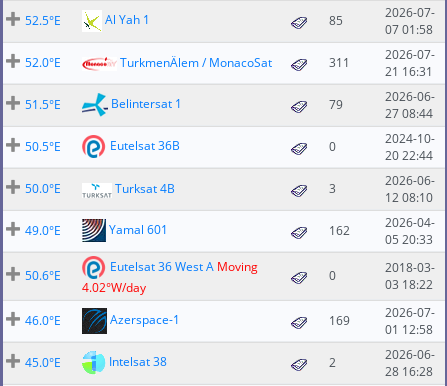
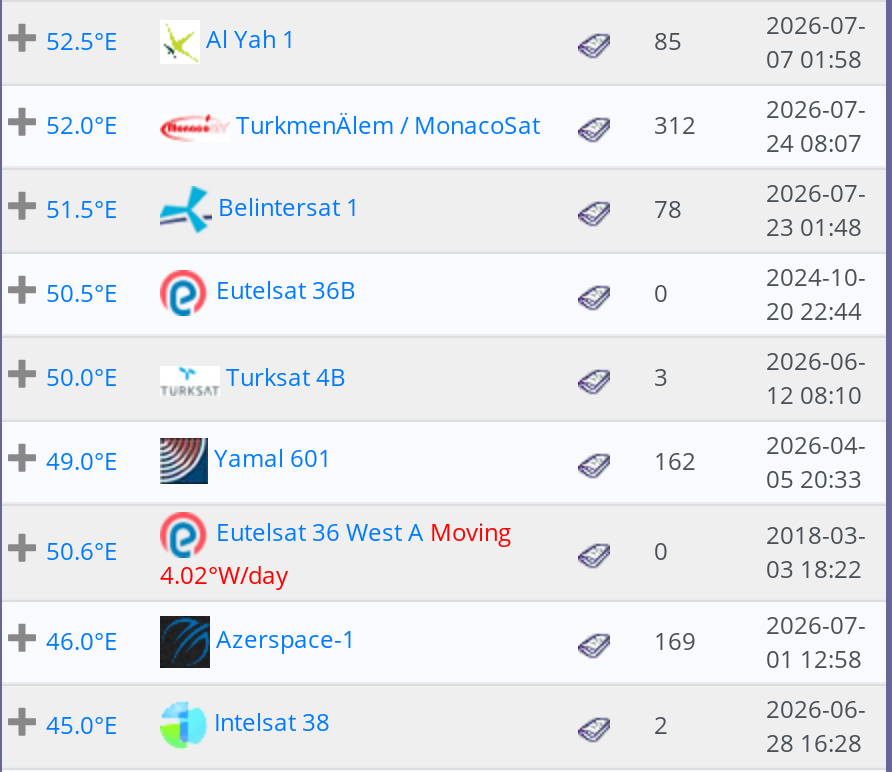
[329,54,350,71] 311 -> [654,109,696,143] 312
[385,63,433,80] 21 16:31 -> [766,127,862,161] 24 08:07
[385,88,435,105] 2026-06- -> [766,177,866,211] 2026-07-
[329,96,343,113] 79 -> [654,193,682,227] 78
[385,105,433,122] 27 08:44 -> [766,211,862,245] 23 01:48

